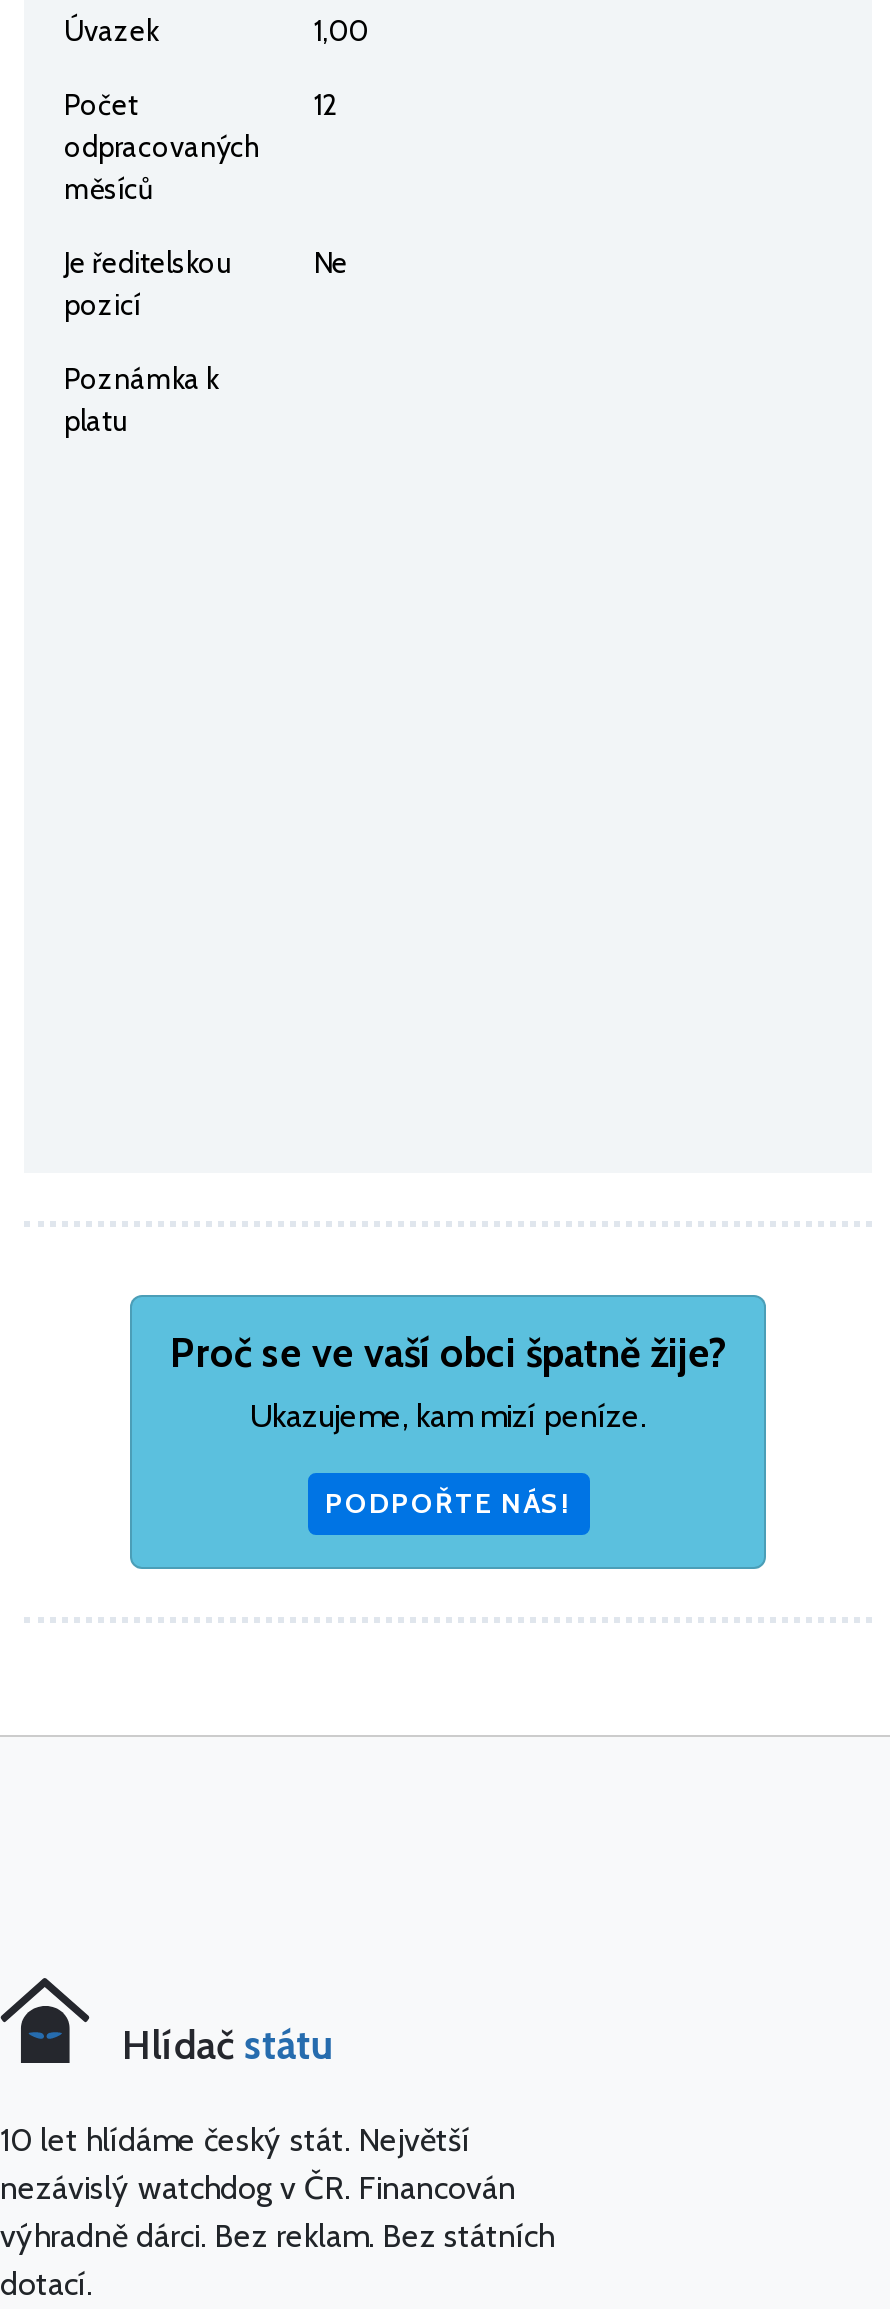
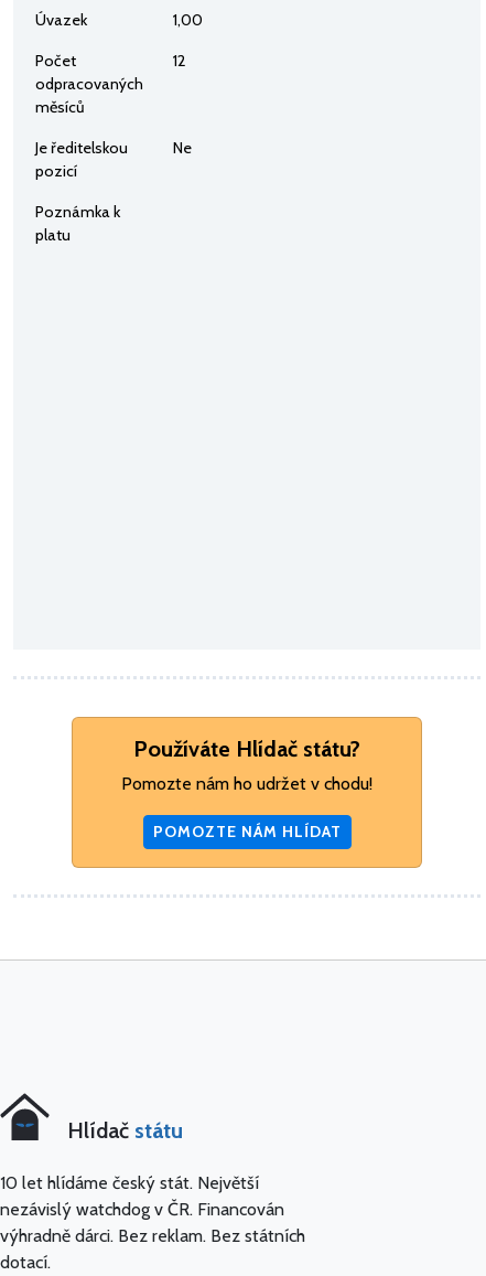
[128,1293,768,1571] [image] | Proč se ve vaší obci špatně žije? | Ukazujeme, kam mizí peníze. -> [71,716,423,869] [image] | Používáte Hlídač státu? | Pomozte nám ho udržet v chodu!
[325,1486,571,1522] PODPOŘTE NÁS! -> [153,822,341,842] POMOZTE NÁM HLÍDAT

